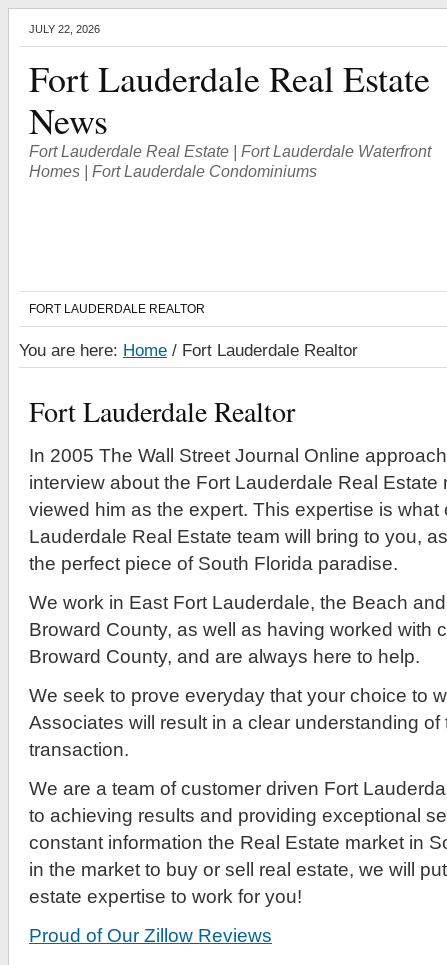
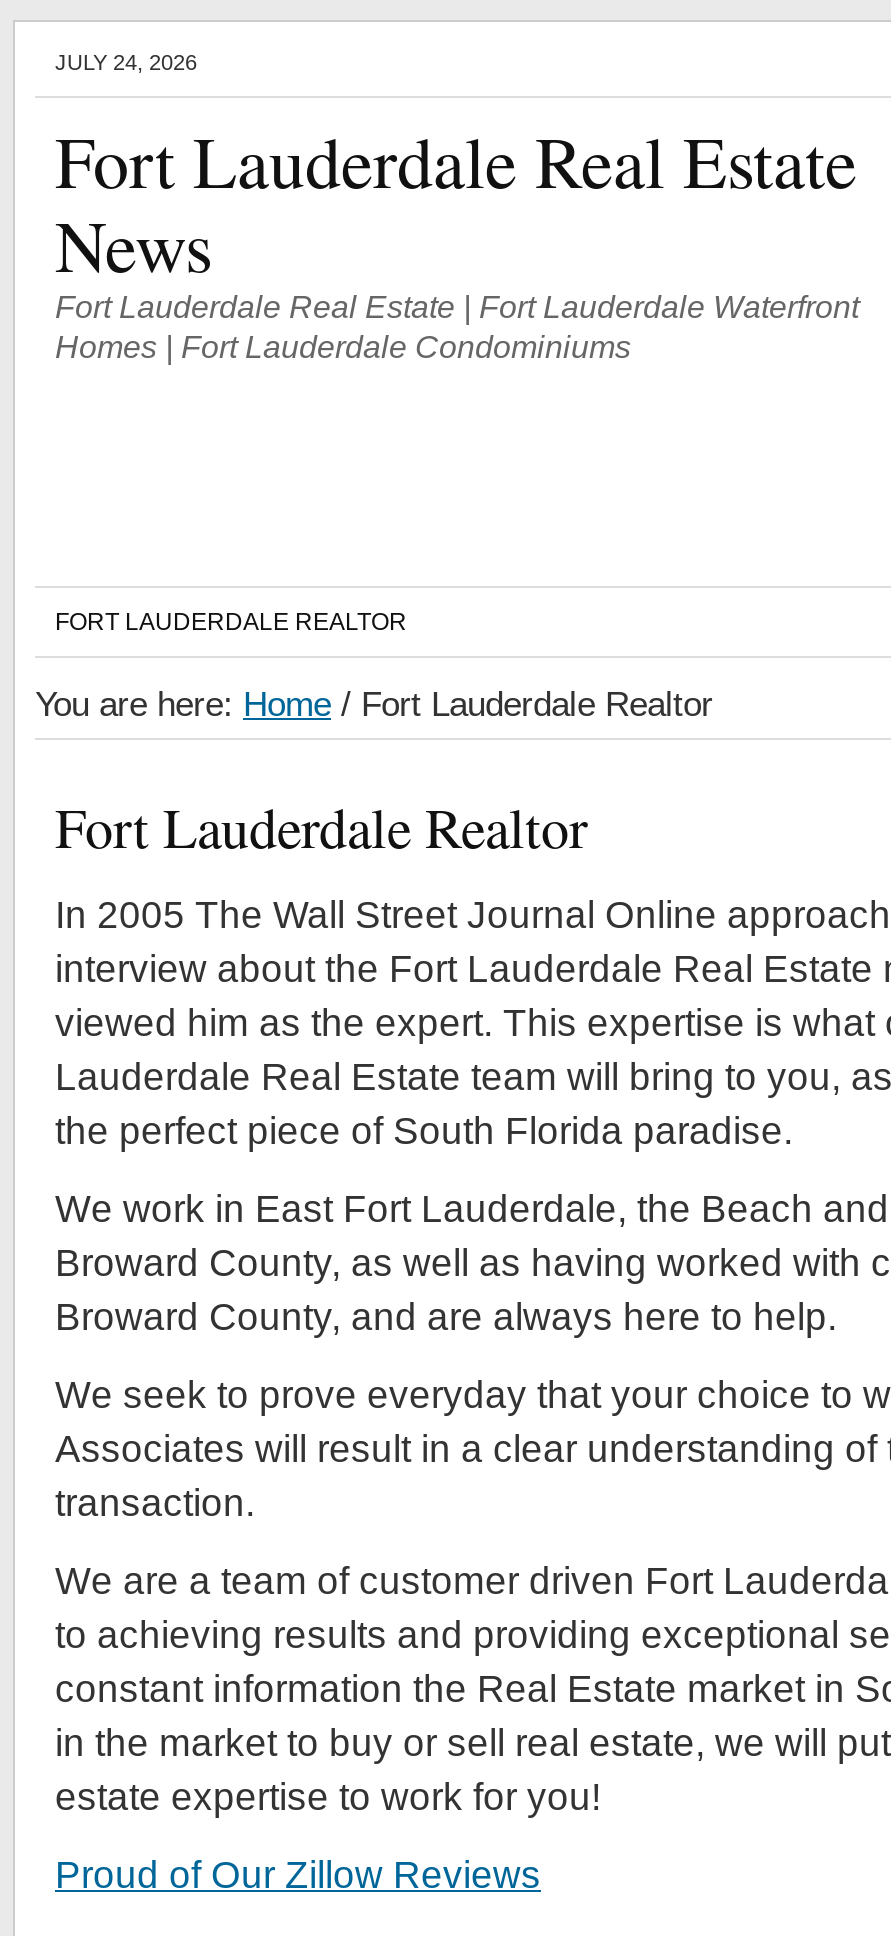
[29,23,100,35] JULY 22, 2026 -> [55,50,197,74] JULY 24, 2026

